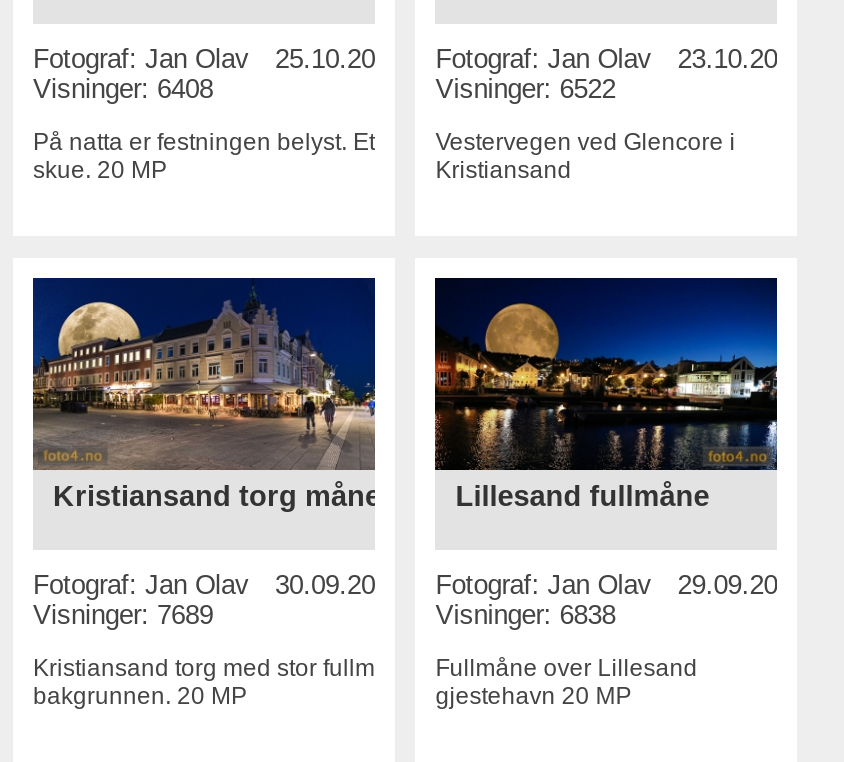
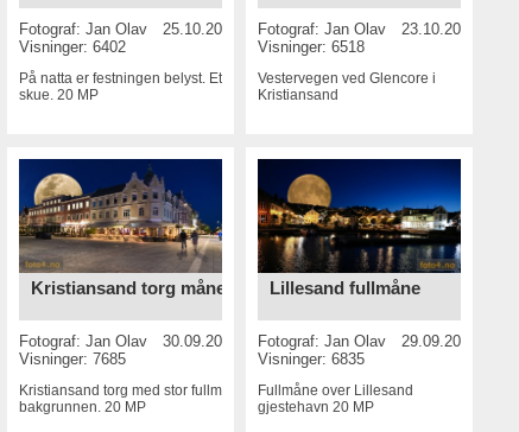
[33,74,213,104] Visninger: 6408 -> [19,38,126,56] Visninger: 6402
[435,74,615,104] Visninger: 6522 -> [258,38,365,56] Visninger: 6518
[33,601,213,631] Visninger: 7689 -> [19,350,126,368] Visninger: 7685
[435,600,615,630] Visninger: 6838 -> [258,350,365,368] Visninger: 6835

